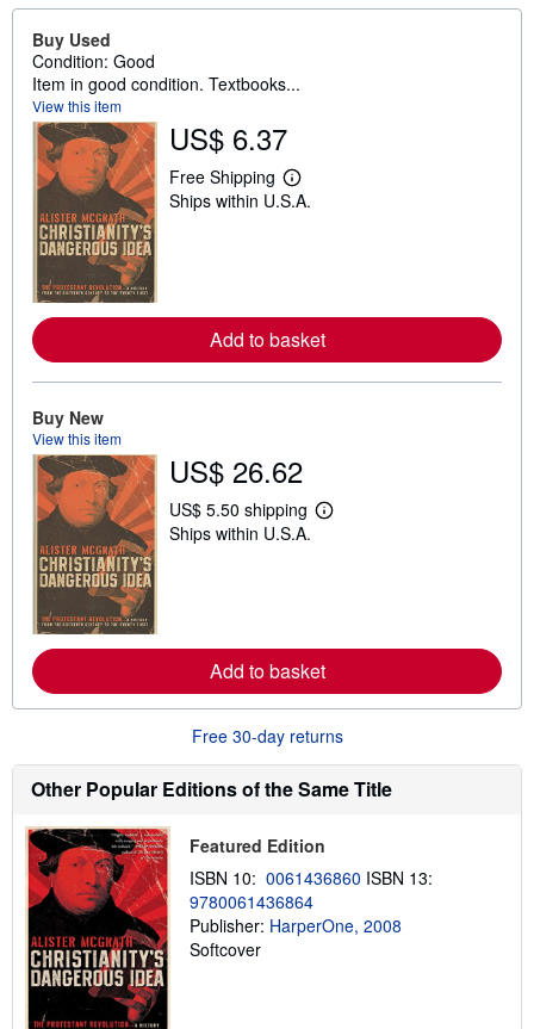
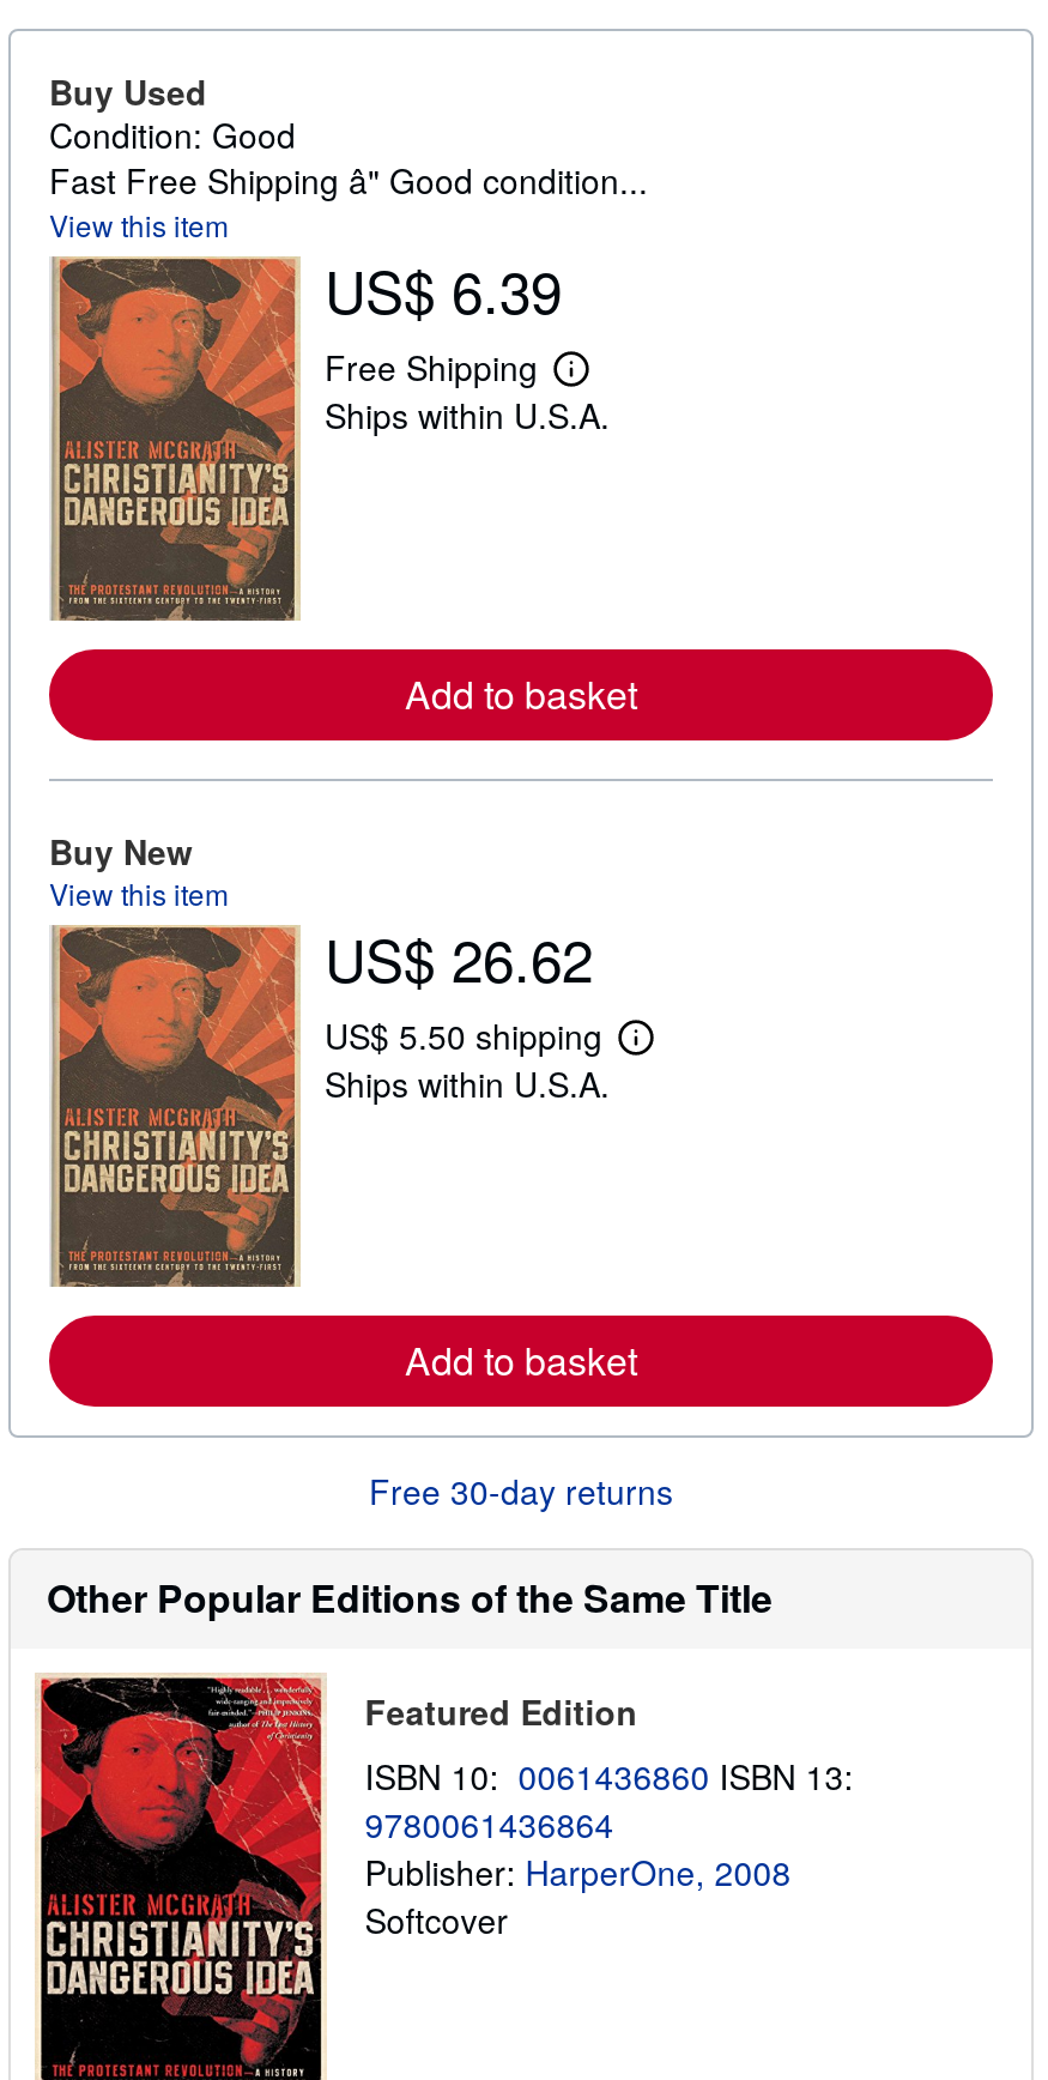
[32,72,300,95] Item in good condition. Textbooks... -> [49,156,648,204] Fast Free Shipping â" Good condition...
[169,117,287,159] US$ 6.37 -> [325,247,562,331] US$ 6.39

